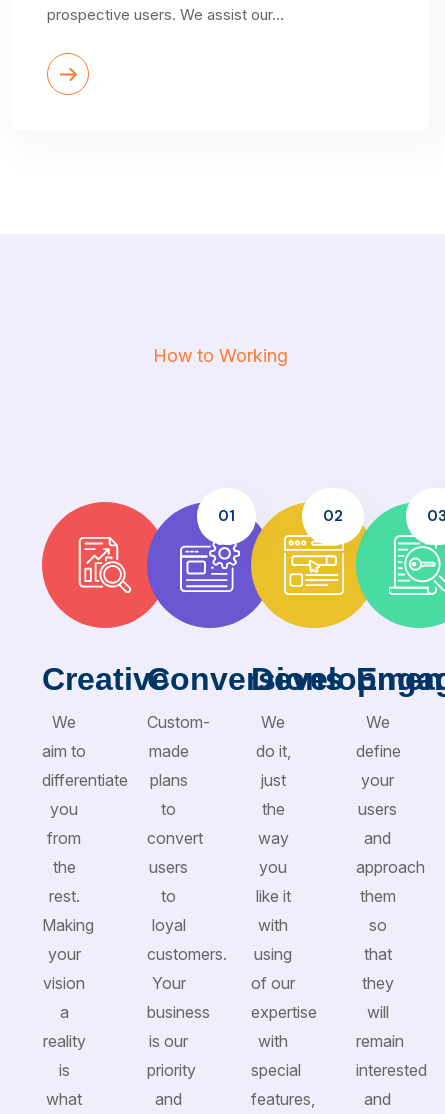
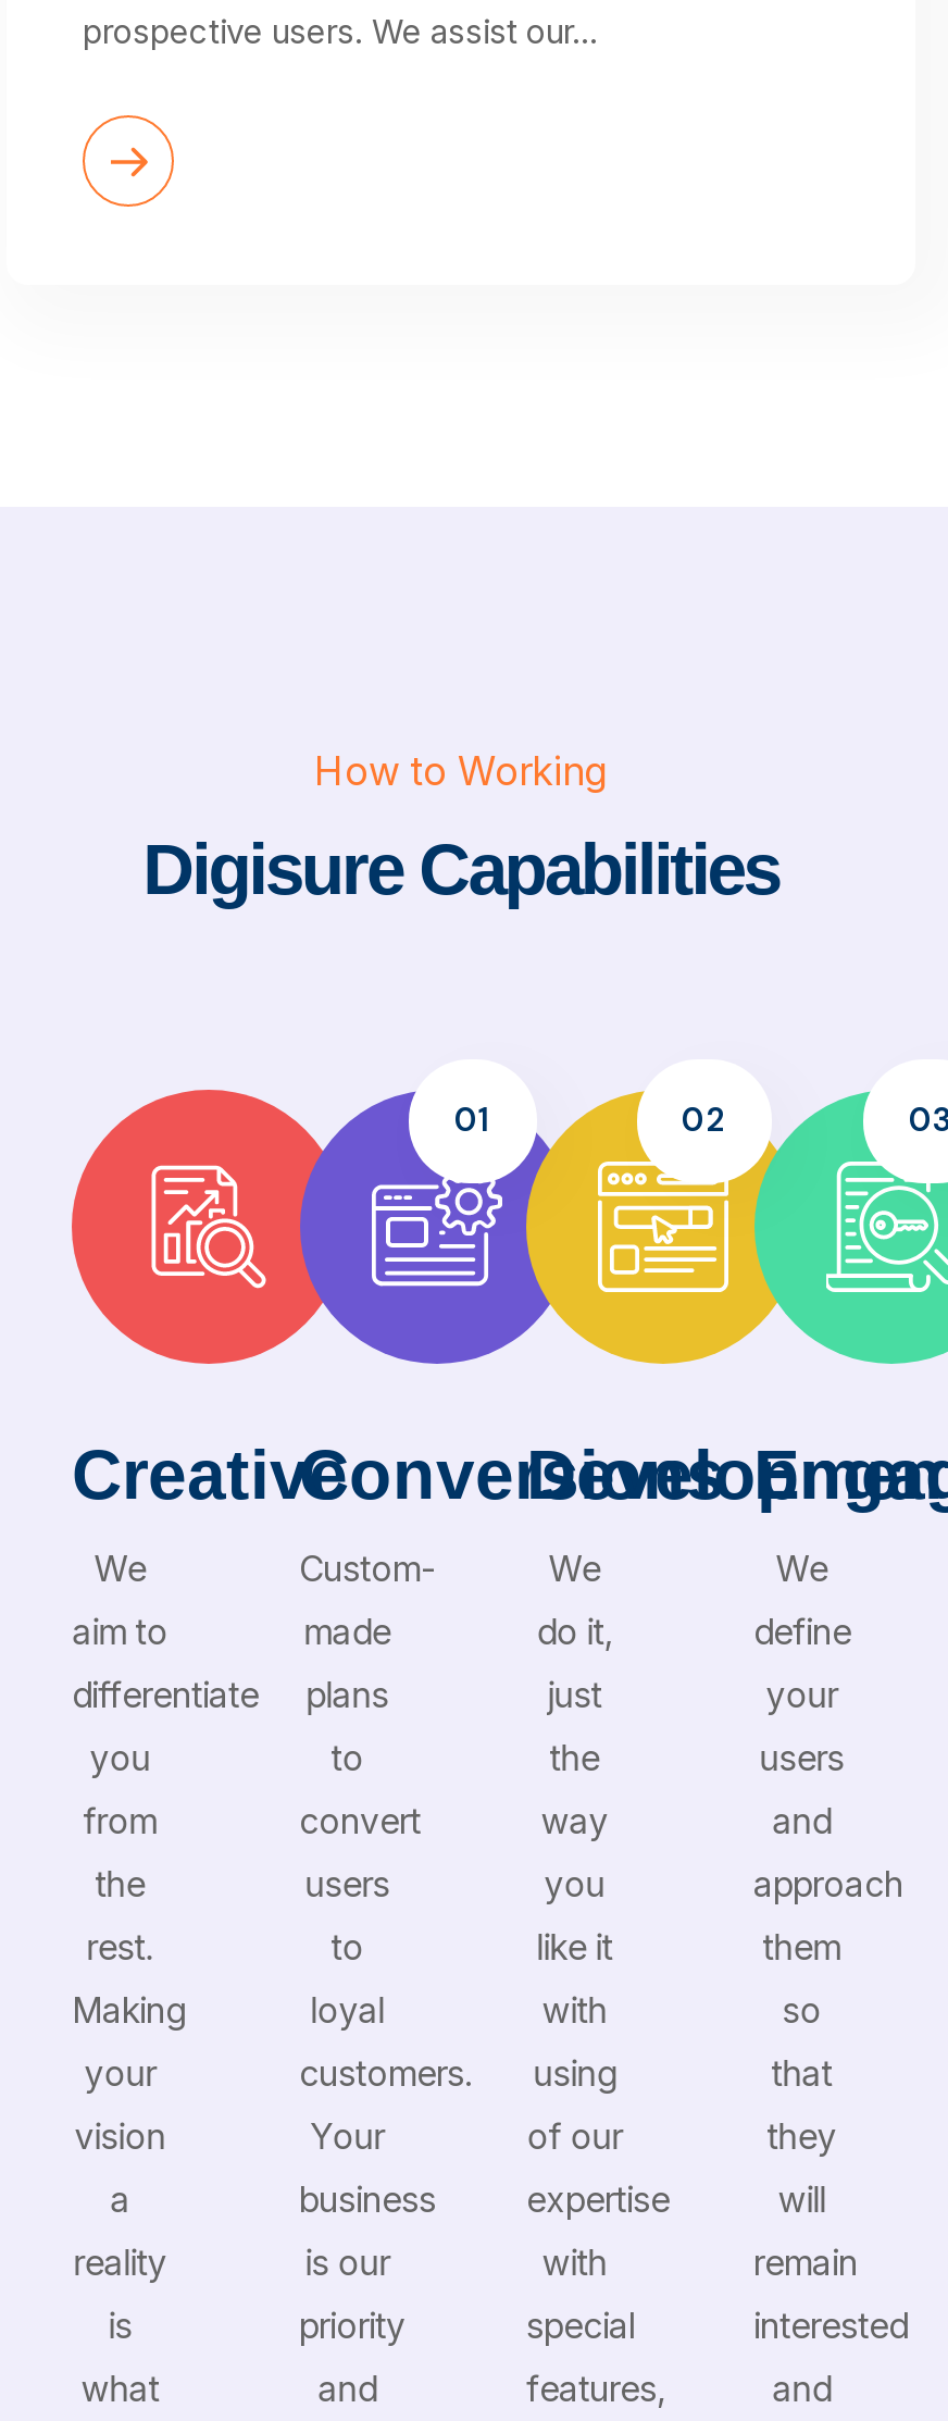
none -> [143,828,779,909] Digisure Capabilities

